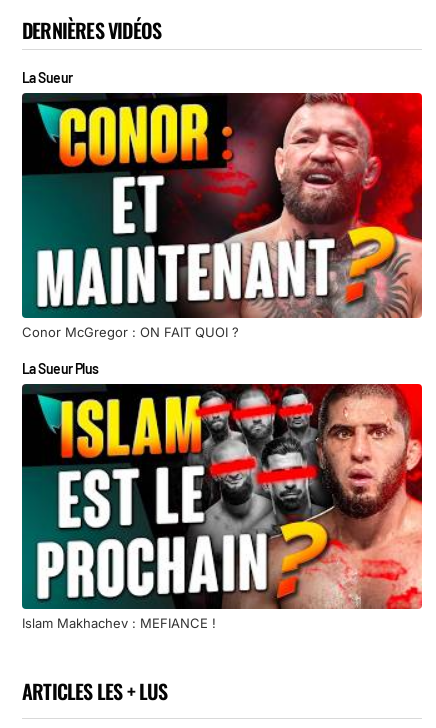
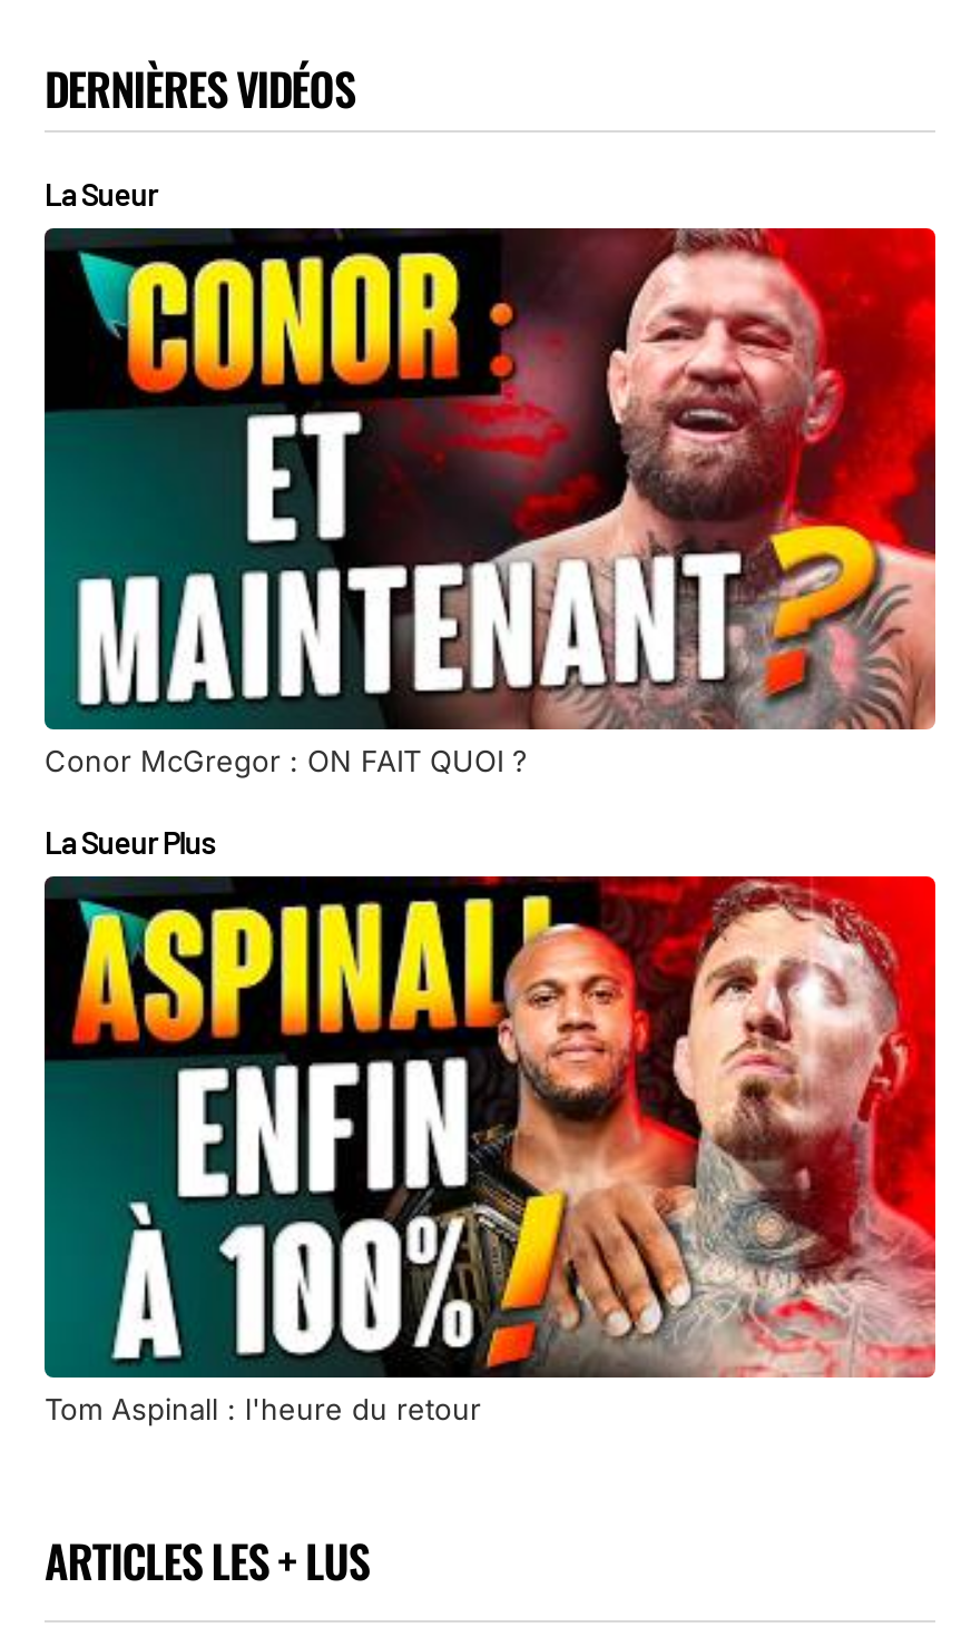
[22,383,423,631] [image] | Islam Makhachev : MEFIANCE ! -> [45,874,938,1427] [image] | Tom Aspinall : l'heure du retour

